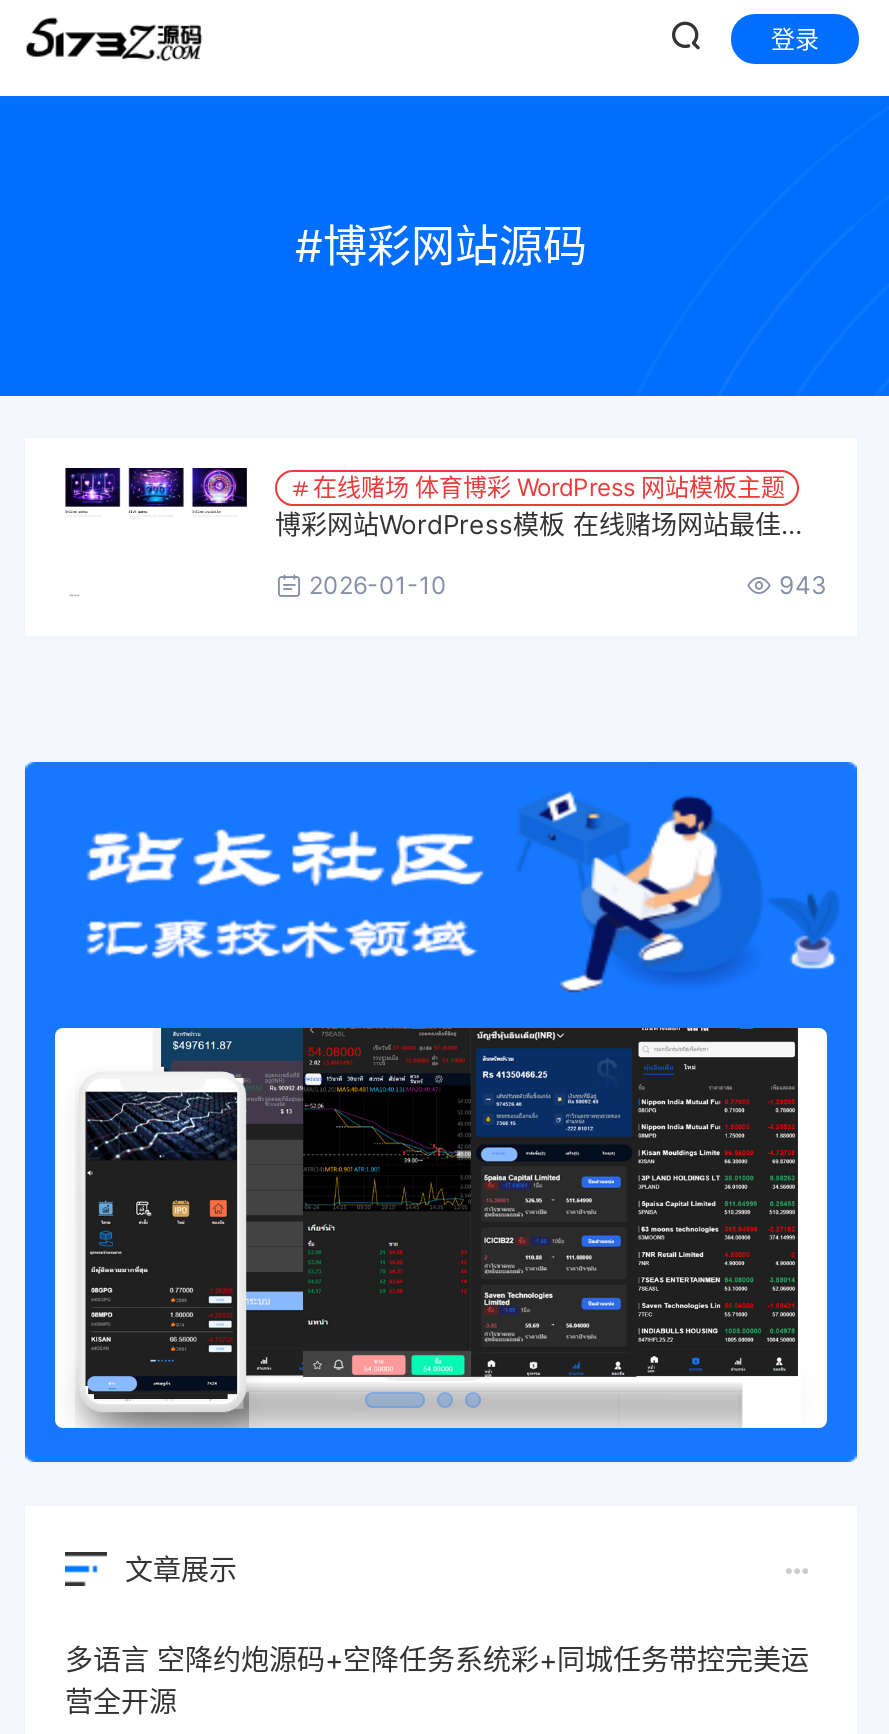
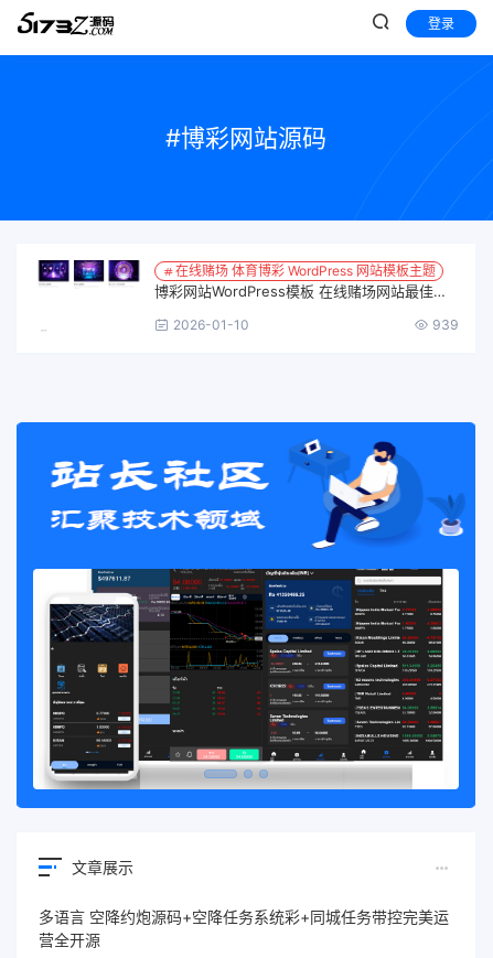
[779,570,827,600] 943 -> [432,316,459,333] 939

